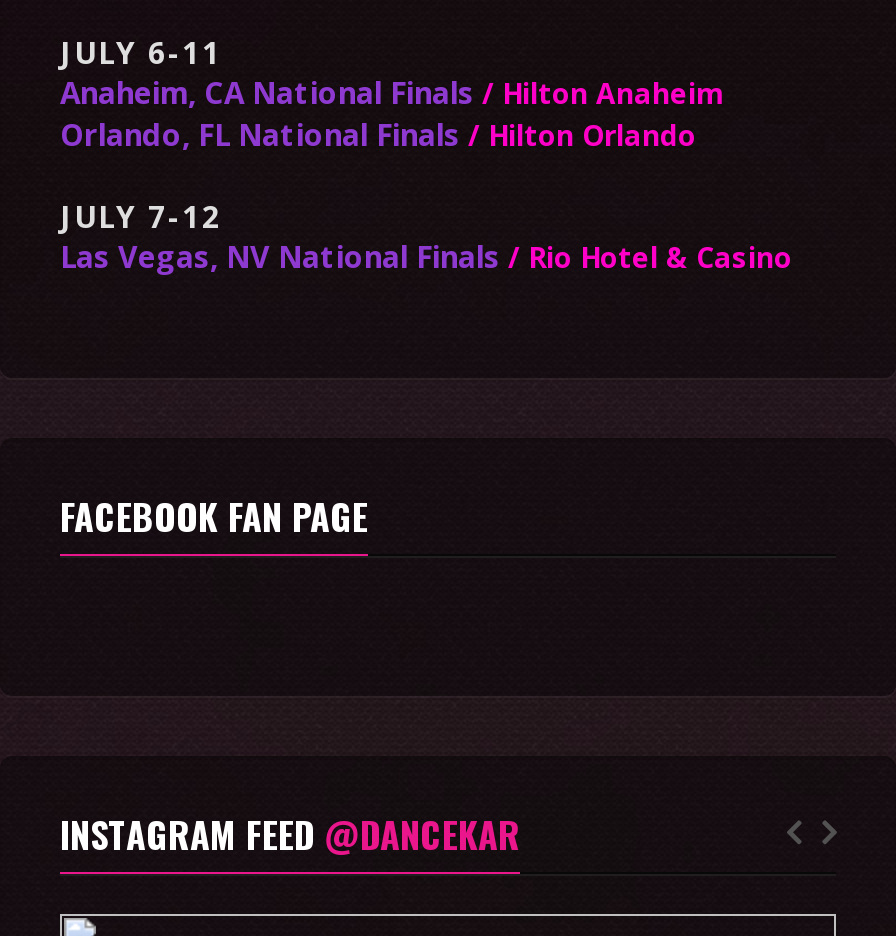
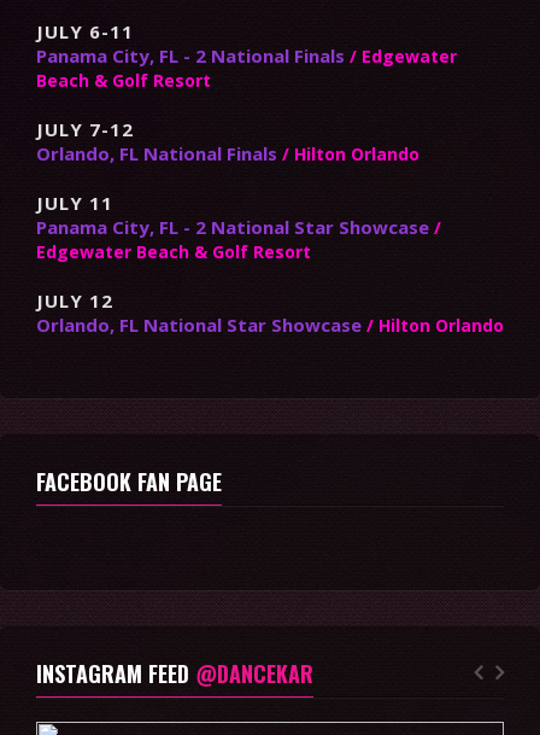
[60,72,724,112] Anaheim, CA National Finals / Hilton Anaheim -> [36,43,457,91] Panama City, FL - 2 National Finals / Edgewater | Beach & Golf Resort
moved [60,114,696,154] -> [36,141,419,165]: Orlando, FL National Finals / Hilton Orlando
[60,236,792,276] Las Vegas, NV National Finals / Rio Hotel & Casino -> [36,190,504,336] JULY 11 | Panama City, FL - 2 National Star Showcase / | Edgewater Beach & Golf Resort | JULY 12 | Orlando, FL National Star Showcase / Hilton Orlando

